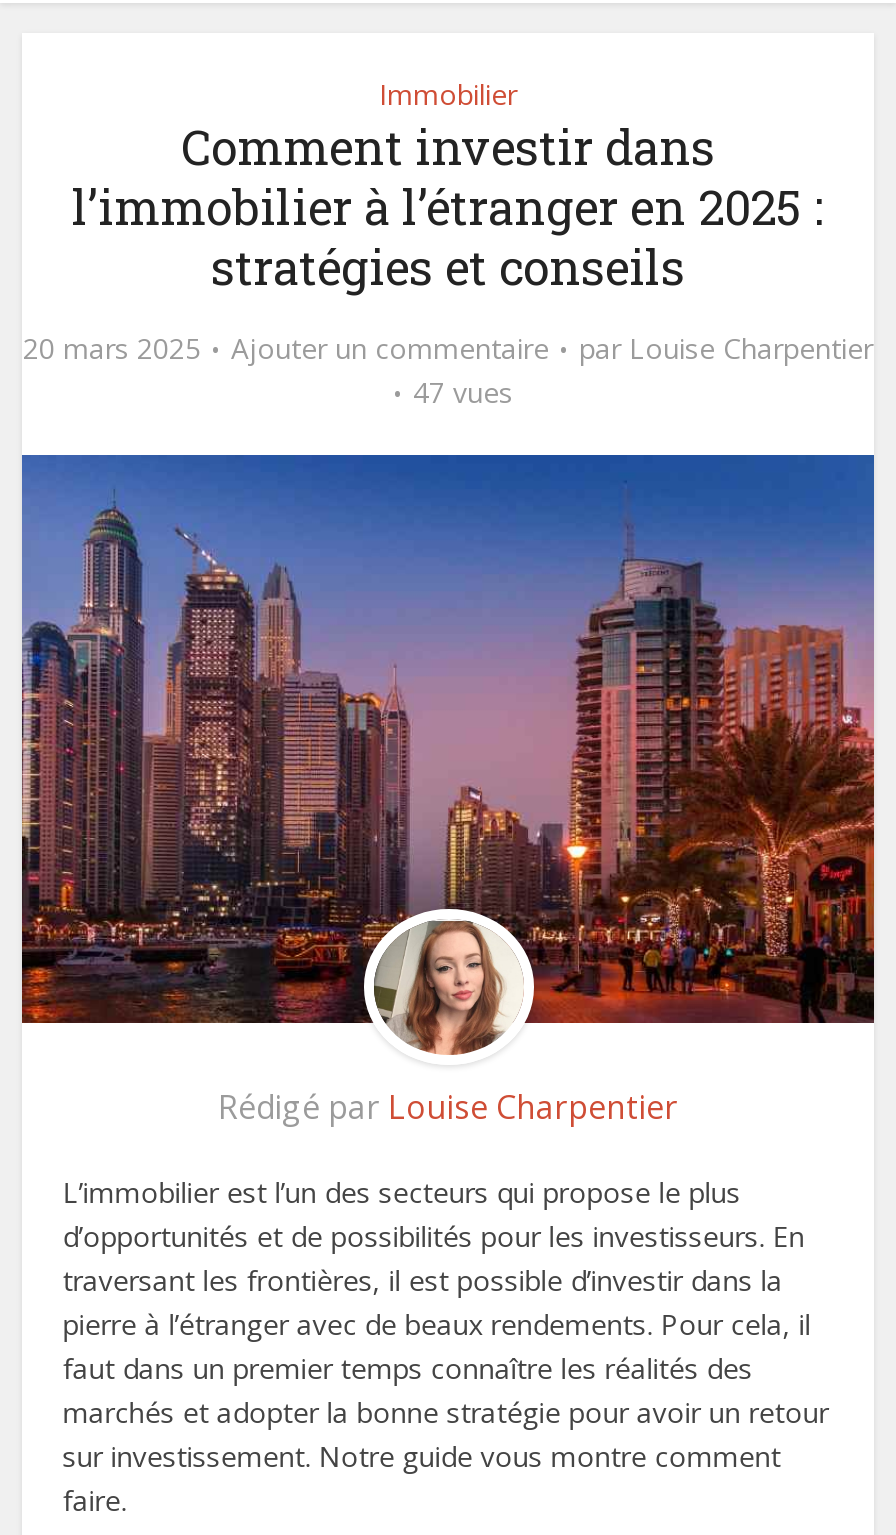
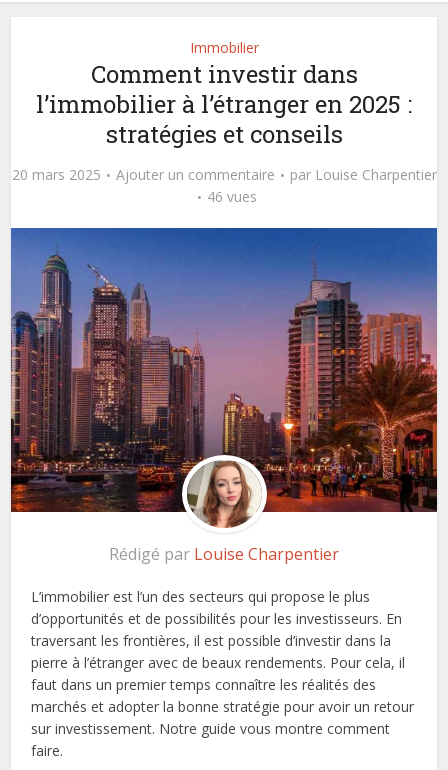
[413,373,513,411] 47 vues -> [206,187,256,206] 46 vues

